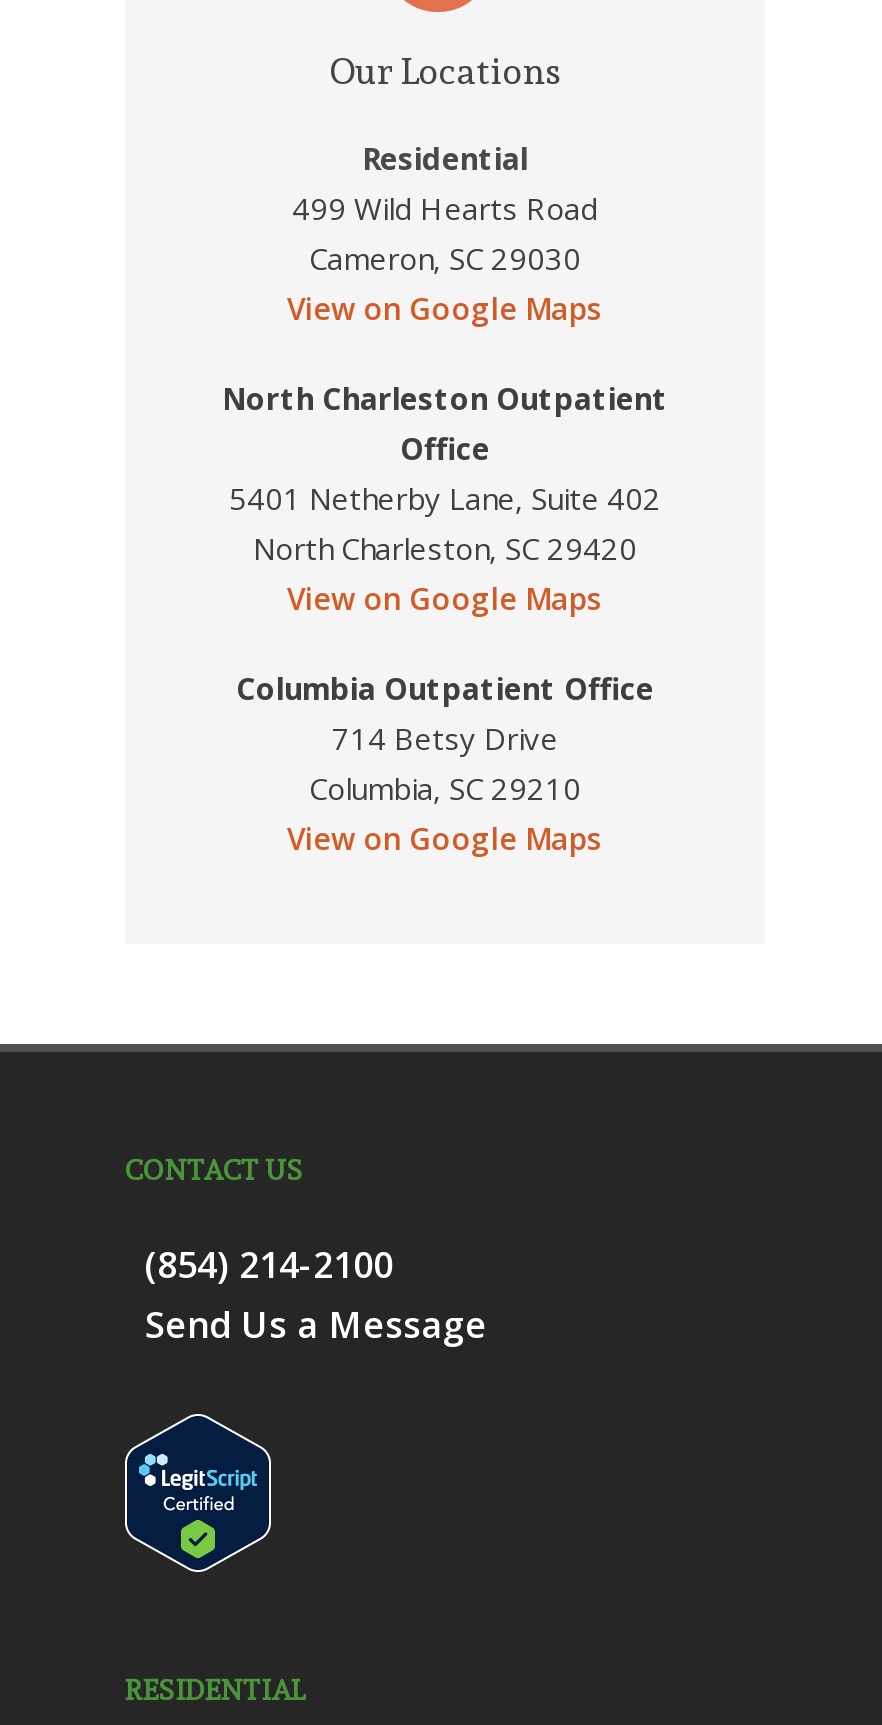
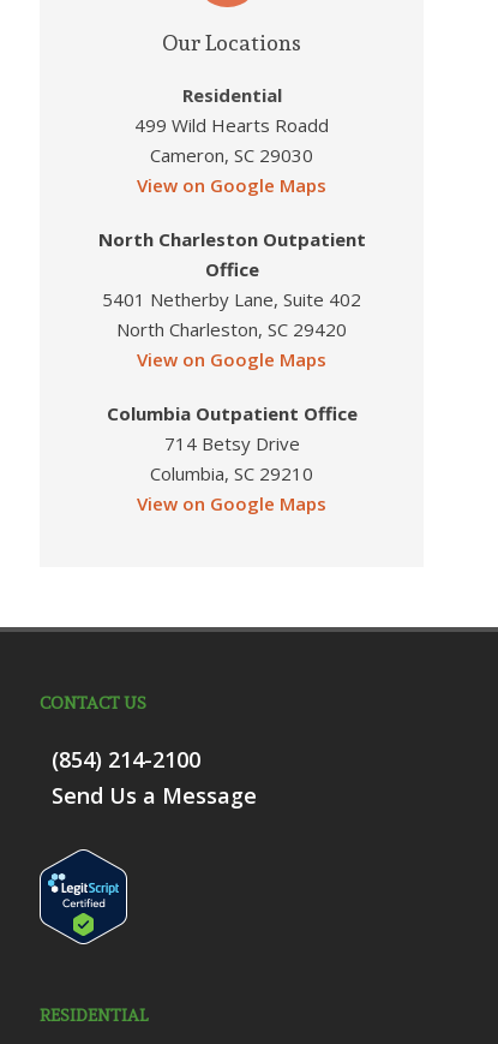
[292,189,598,229] 499 Wild Hearts Road -> [134,113,329,137] 499 Wild Hearts Roadd

